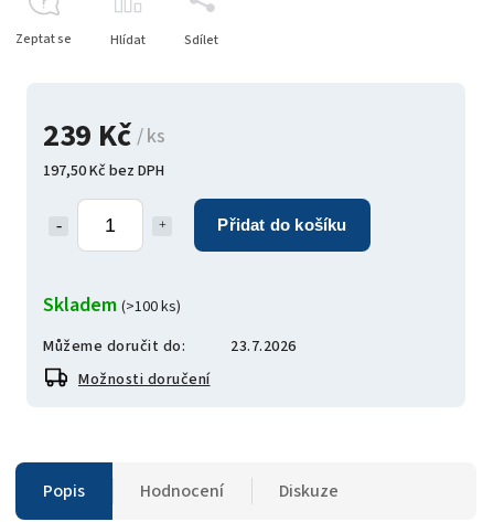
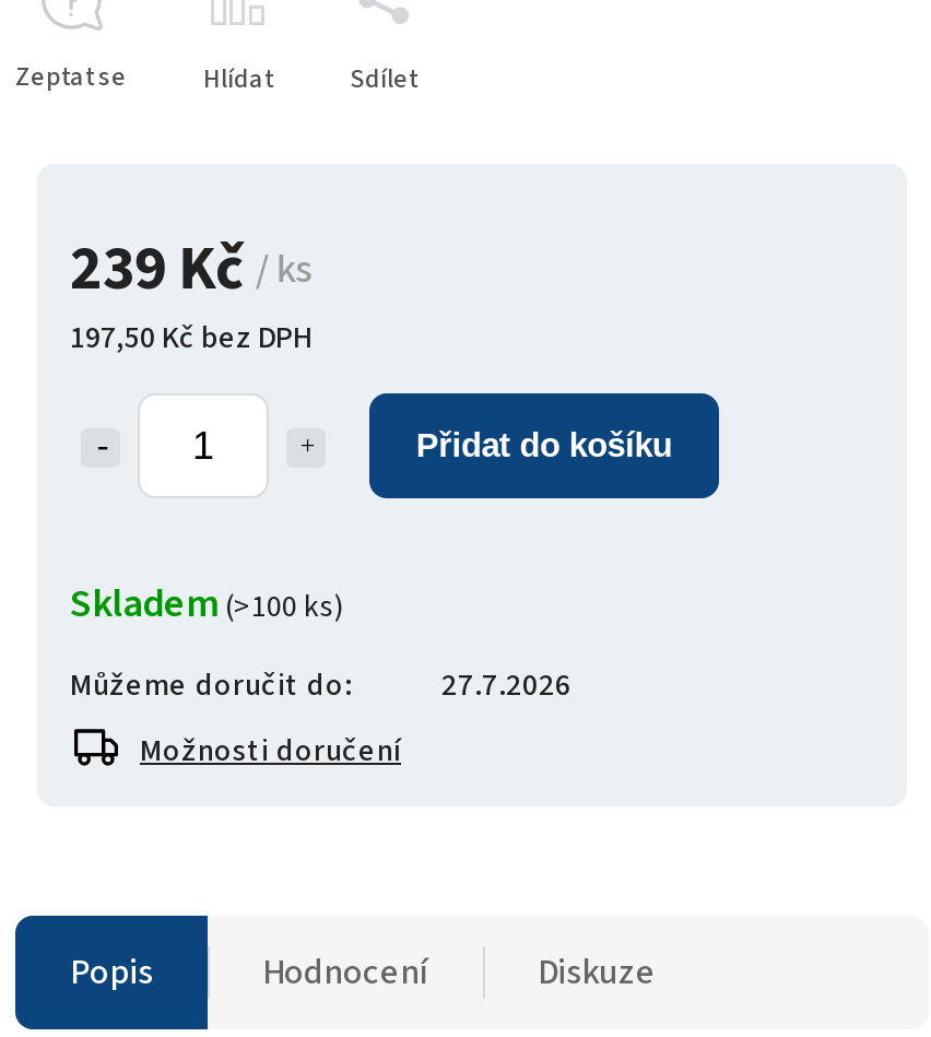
[230,335,296,358] 23.7.2026 -> [441,664,571,708] 27.7.2026

